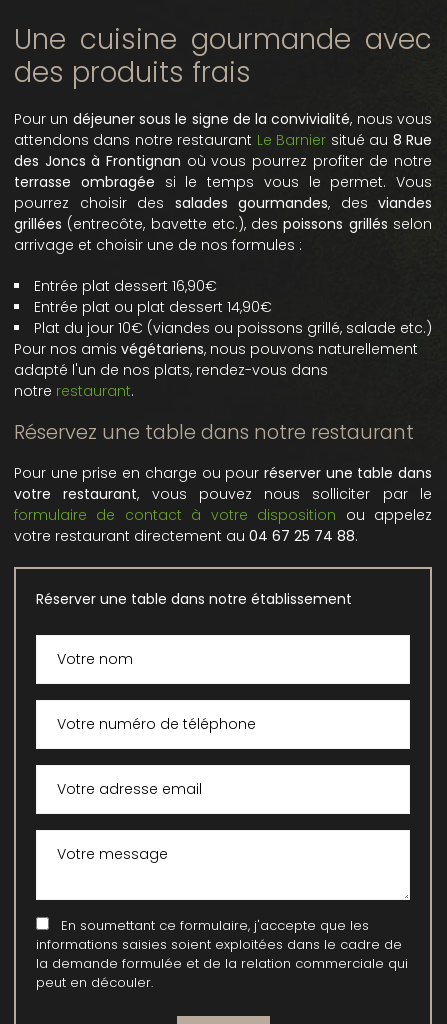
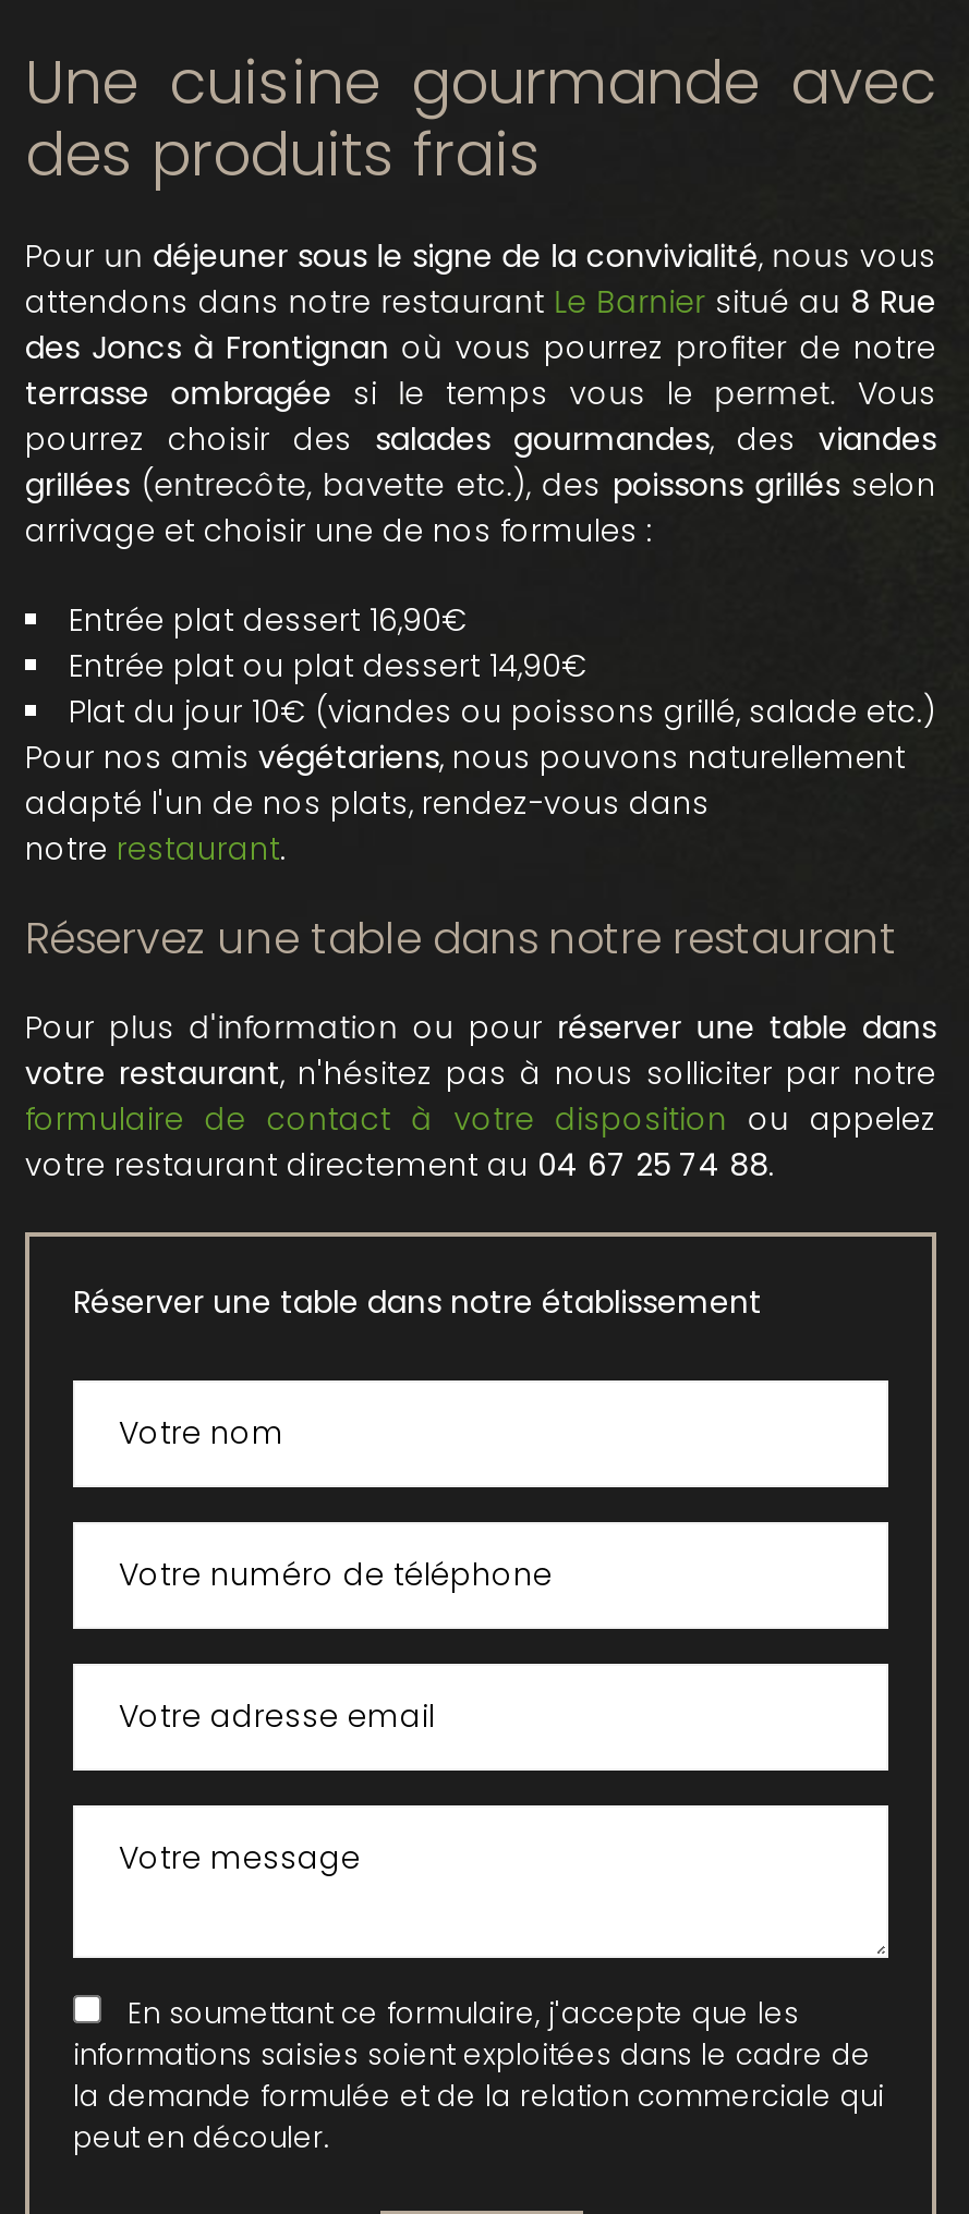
[14,463,432,504] Pour une prise en charge ou pour réserver une table dans | votre restaurant, vous pouvez nous solliciter par le -> [25,1006,936,1095] Pour plus d'information ou pour réserver une table dans | votre restaurant, n'hésitez pas à nous solliciter par notre

